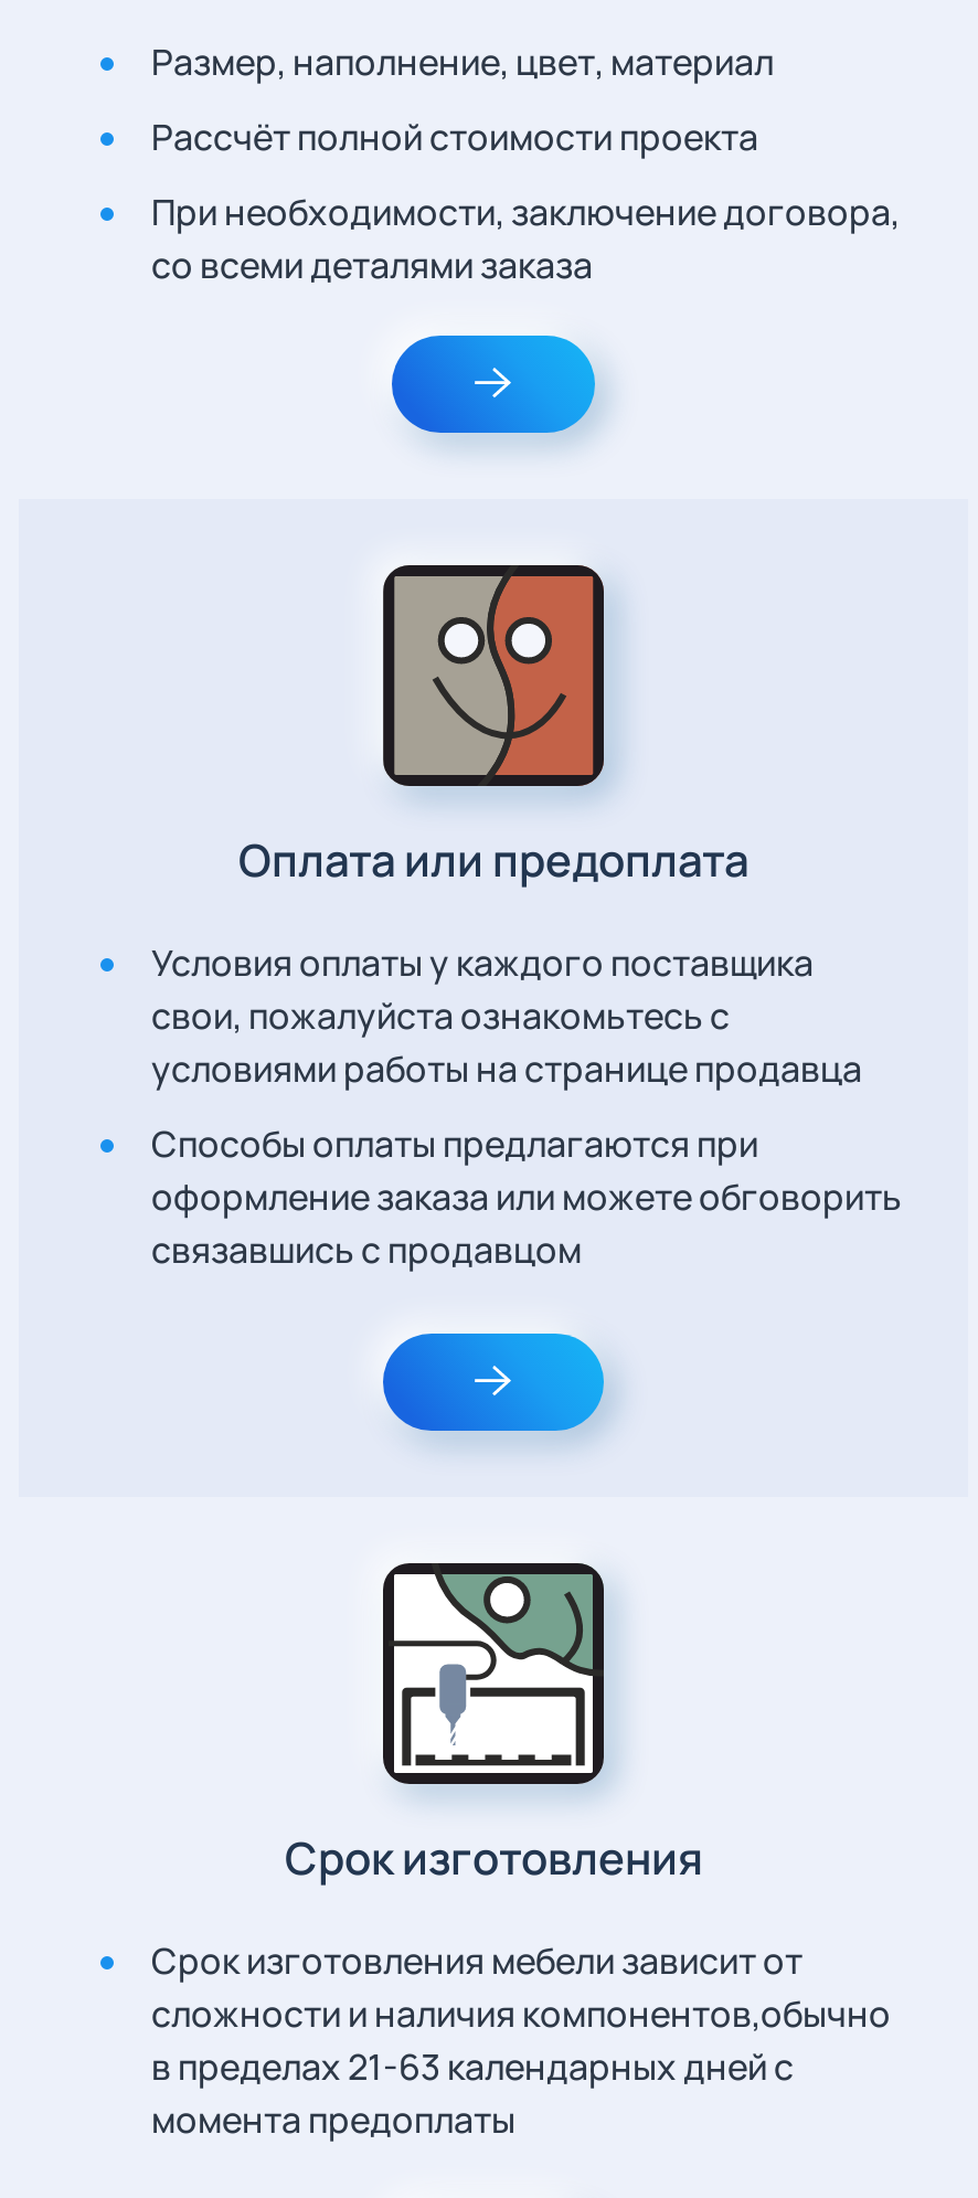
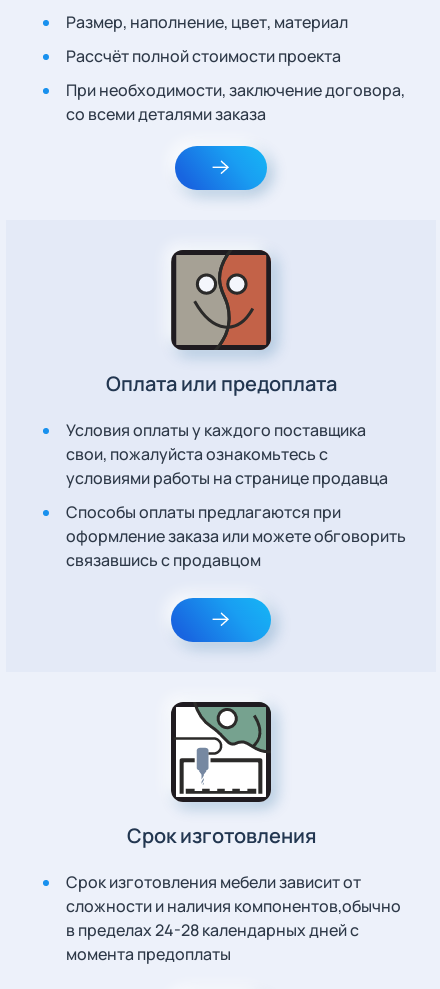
[151,2042,794,2091] в пределах 21-63 календарных дней с -> [66,919,359,941] в пределах 24-28 календарных дней с

